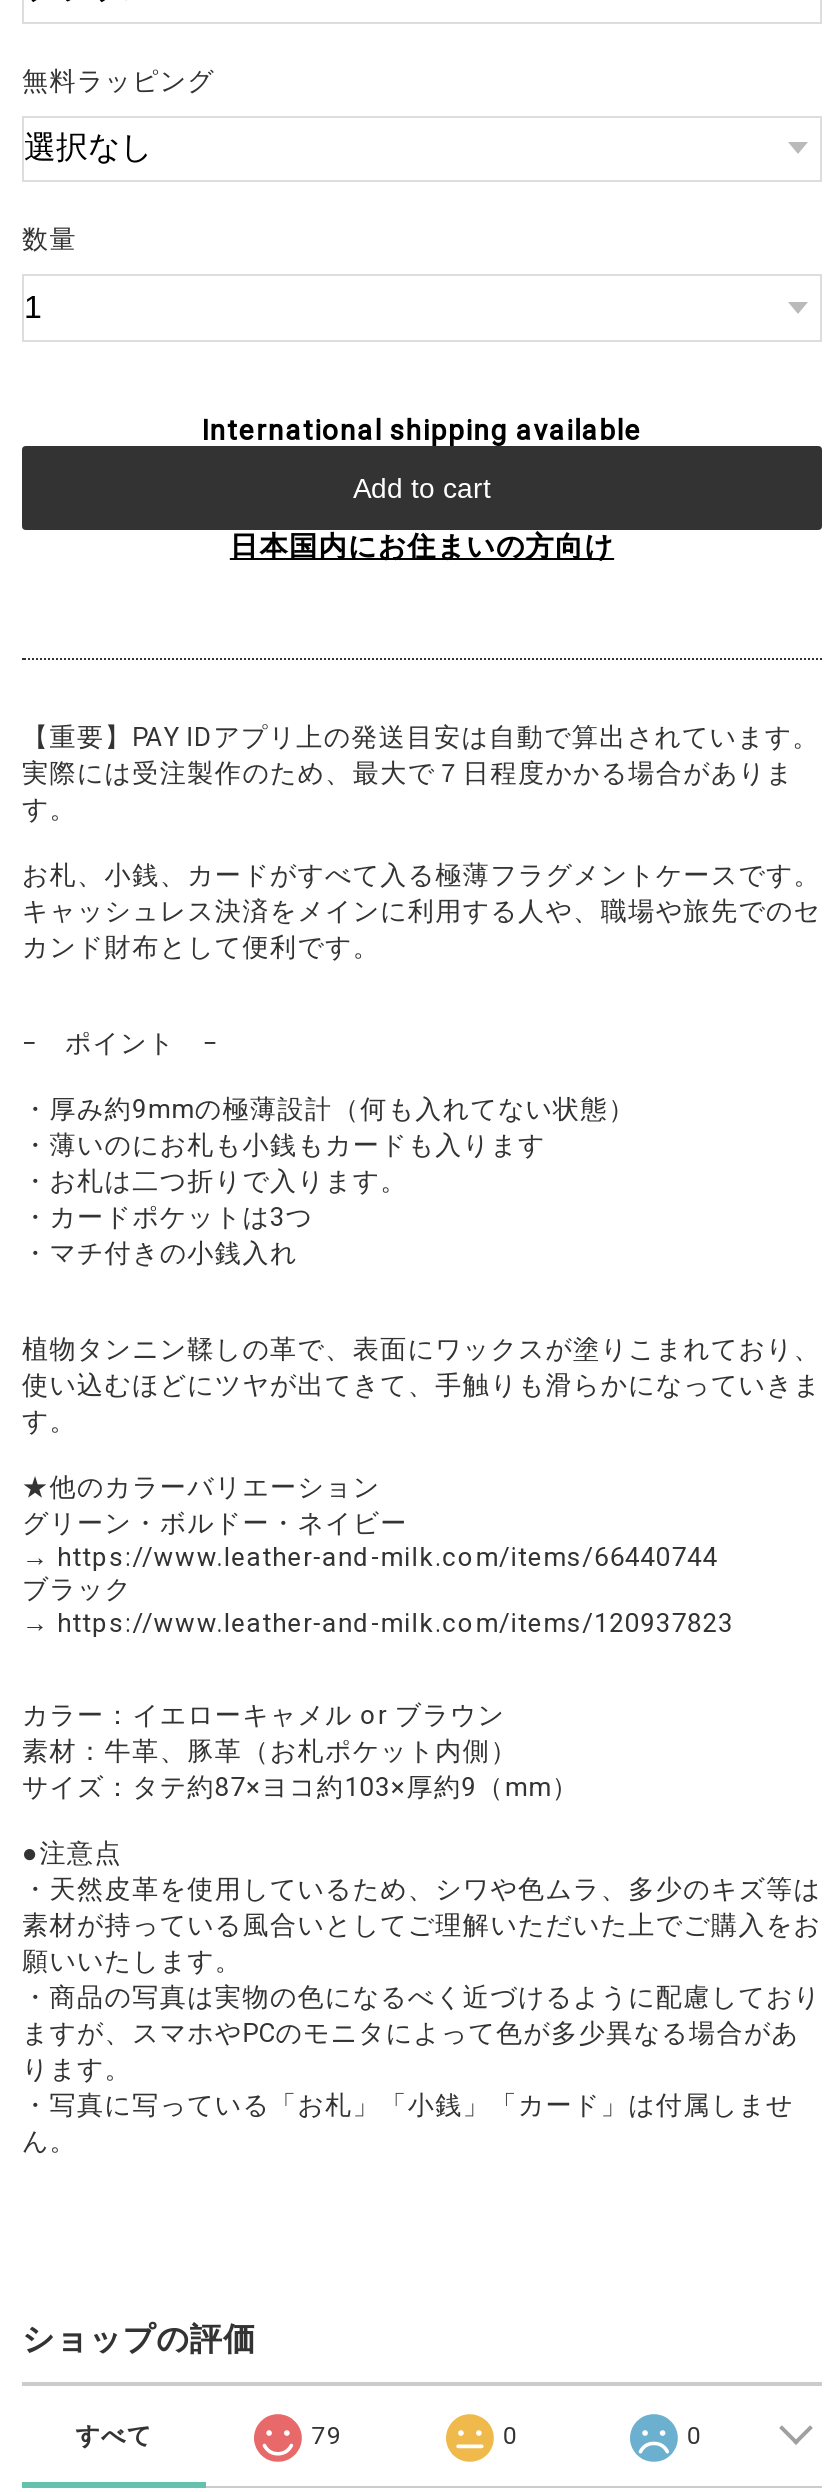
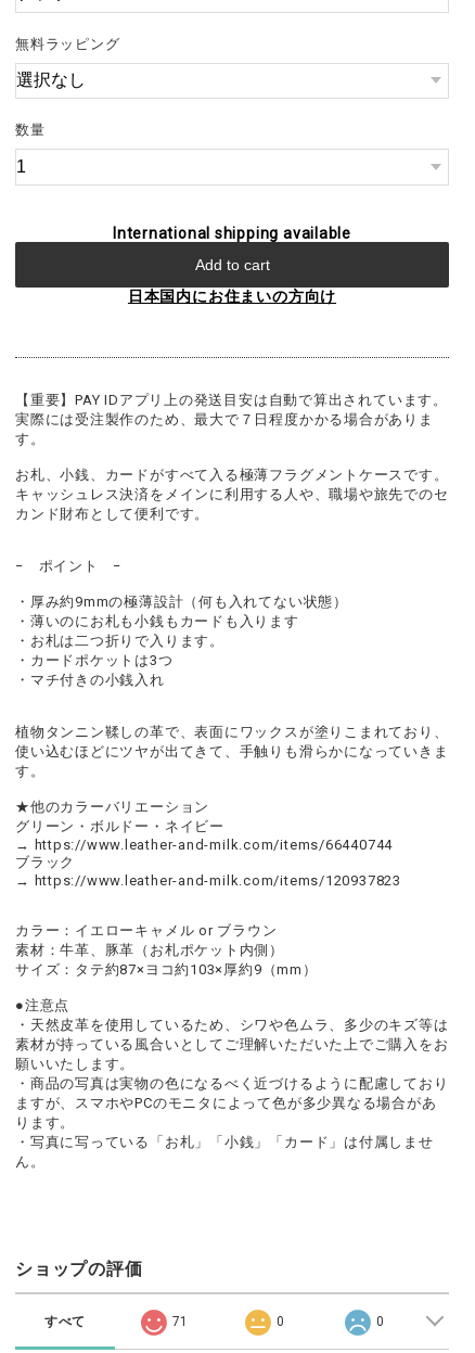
[311,2422,342,2450] 79 -> [172,1314,189,1329] 71

